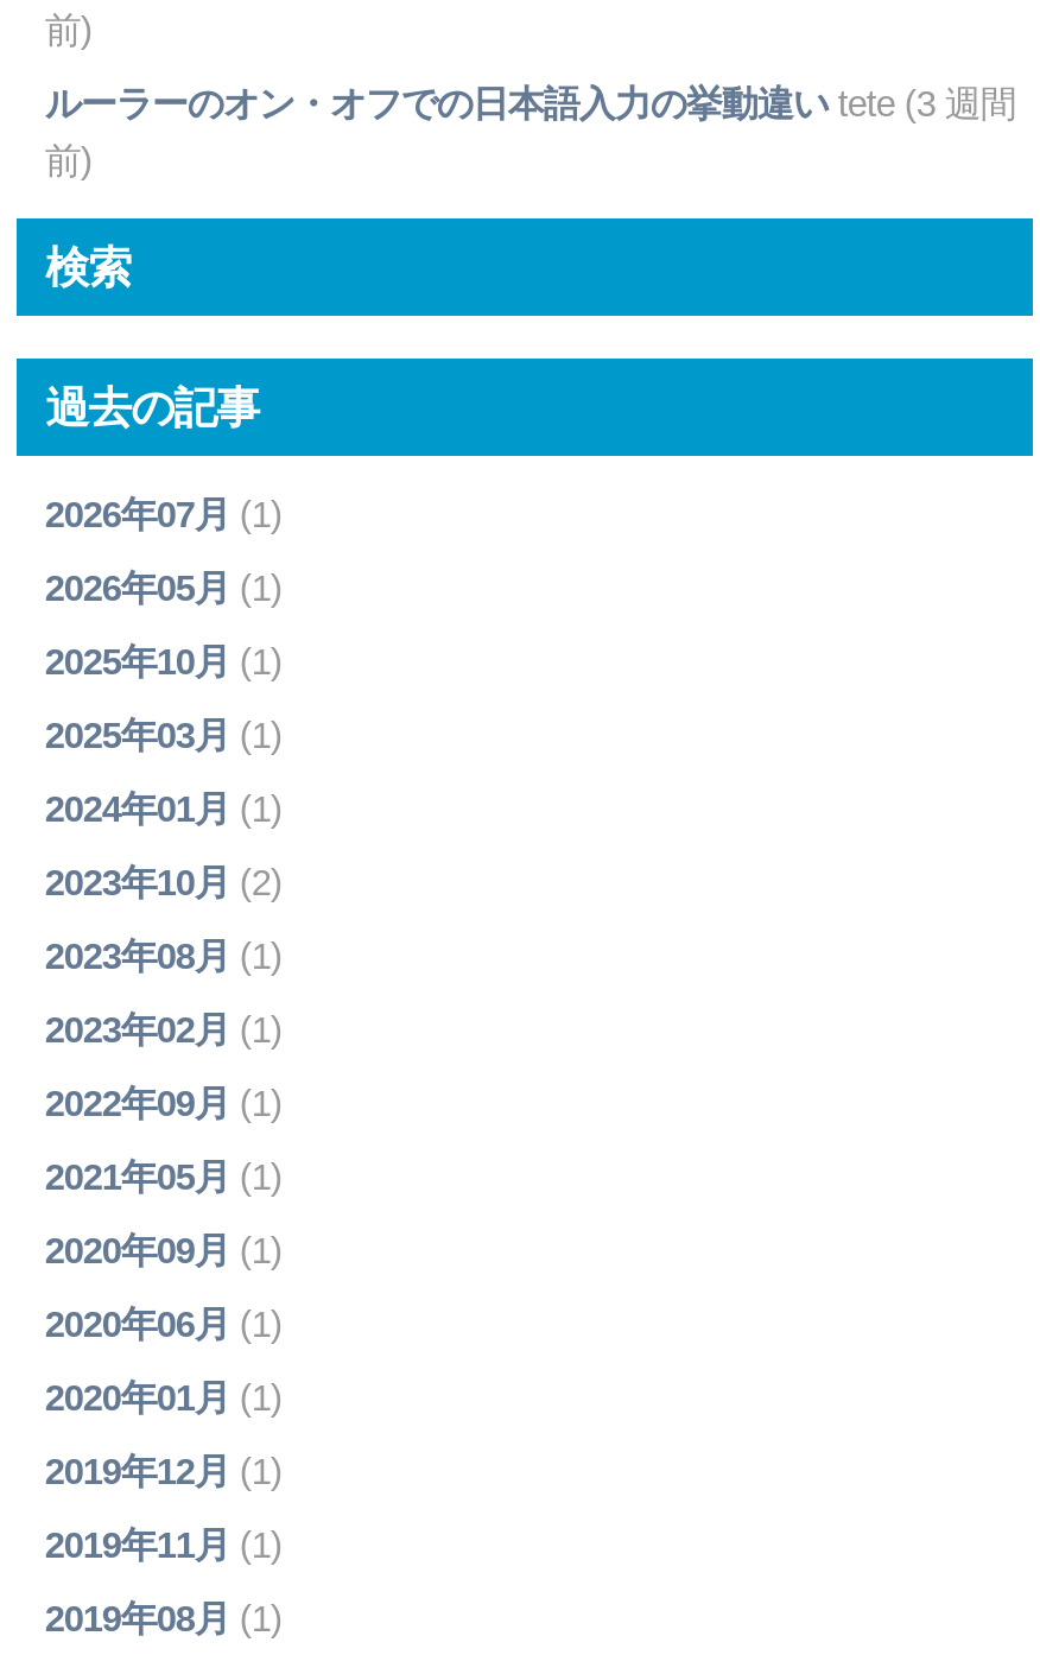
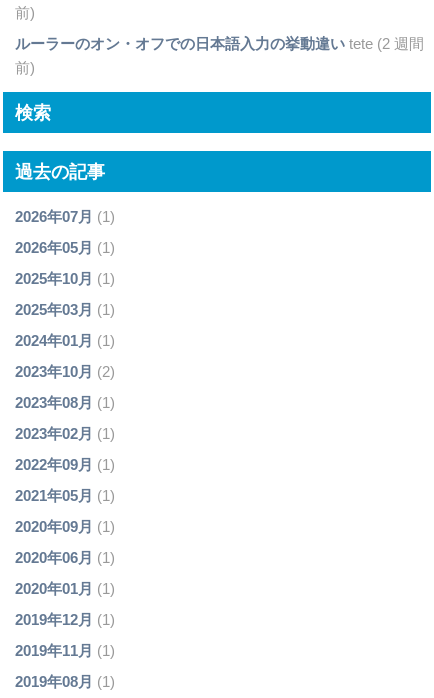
[45,83,1016,123] ルーラーのオン・オフでの日本語入力の挙動違いtete (3 週間 -> [15,35,424,52] ルーラーのオン・オフでの日本語入力の挙動違いtete (2 週間

